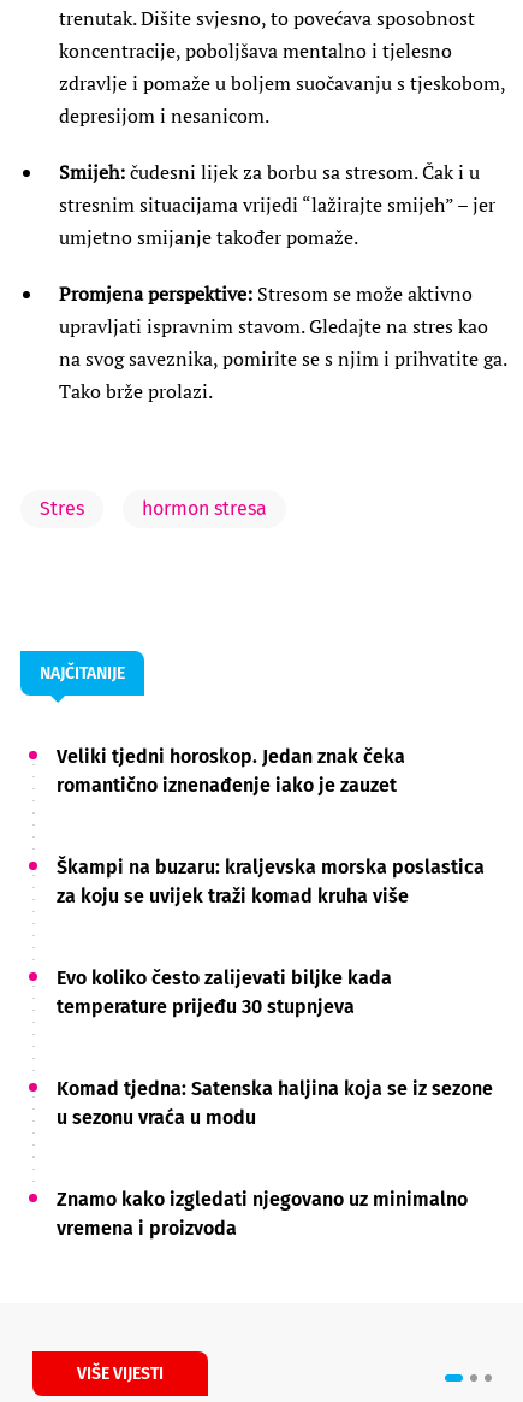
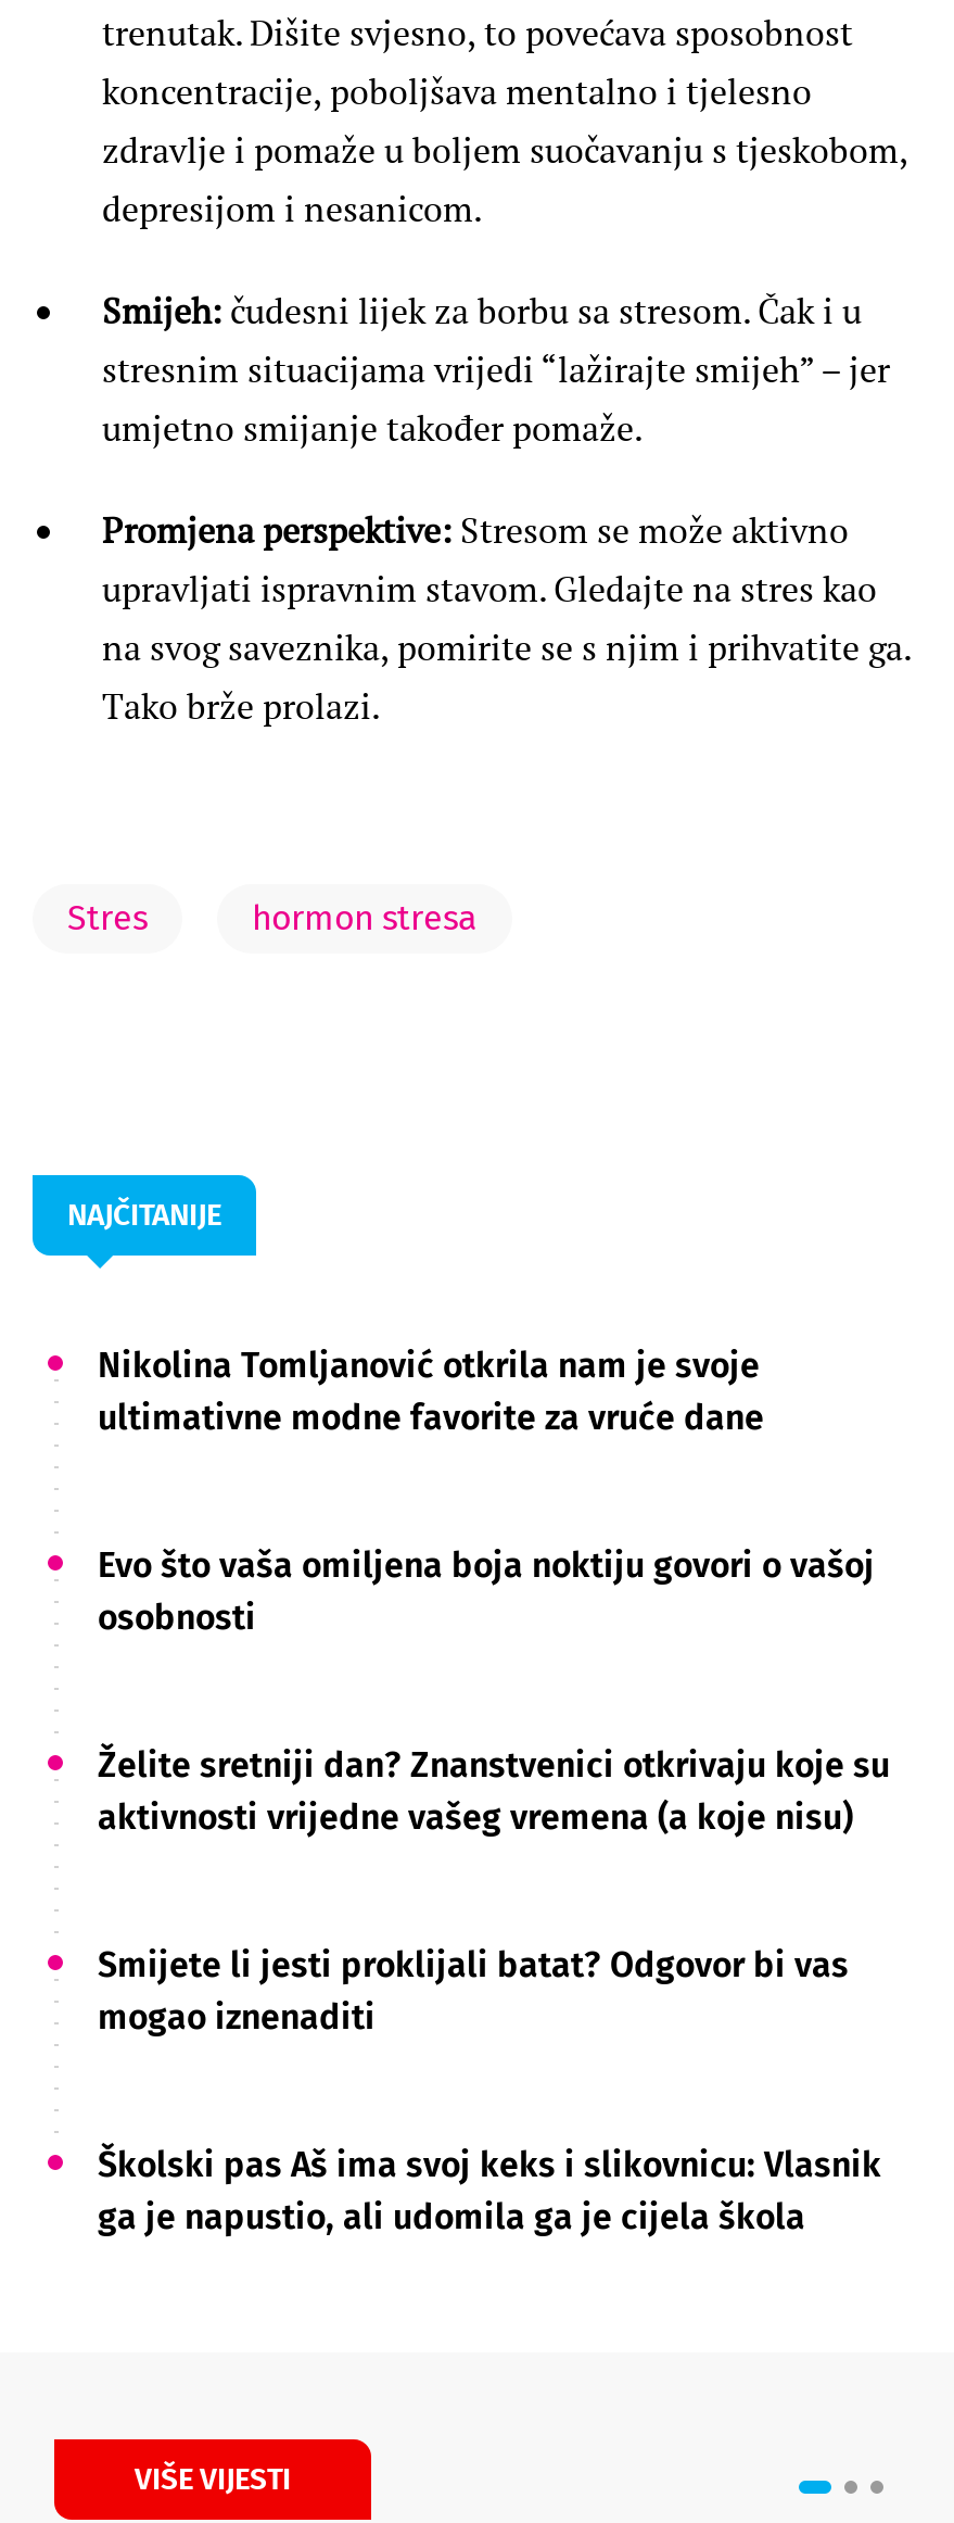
[57,745,405,797] Veliki tjedni horoskop. Jedan znak čeka | romantično iznenađenje iako je zauzet -> [98,1345,764,1438] Nikolina Tomljanović otkrila nam je svoje | ultimativne modne favorite za vruće dane
[57,856,485,907] Škampi na buzaru: kraljevska morska poslastica | za koju se uvijek traži komad kruha više -> [98,1544,875,1638] Evo što vaša omiljena boja noktiju govori o vašoj | osobnosti
[57,966,392,1018] Evo koliko često zalijevati biljke kada | temperature prijeđu 30 stupnjeva -> [98,1744,890,1838] Želite sretniji dan? Znanstvenici otkrivaju koje su | aktivnosti vrijedne vašeg vremena (a koje nisu)
[57,1077,493,1129] Komad tjedna: Satenska haljina koja se iz sezone | u sezonu vraća u modu -> [98,1944,849,2038] Smijete li jesti proklijali batat? Odgovor bi vas | mogao iznenaditi
[57,1188,468,1240] Znamo kako izgledati njegovano uz minimalno | vremena i proizvoda -> [98,2144,881,2237] Školski pas Aš ima svoj keks i slikovnicu: Vlasnik | ga je napustio, ali udomila ga je cijela škola

